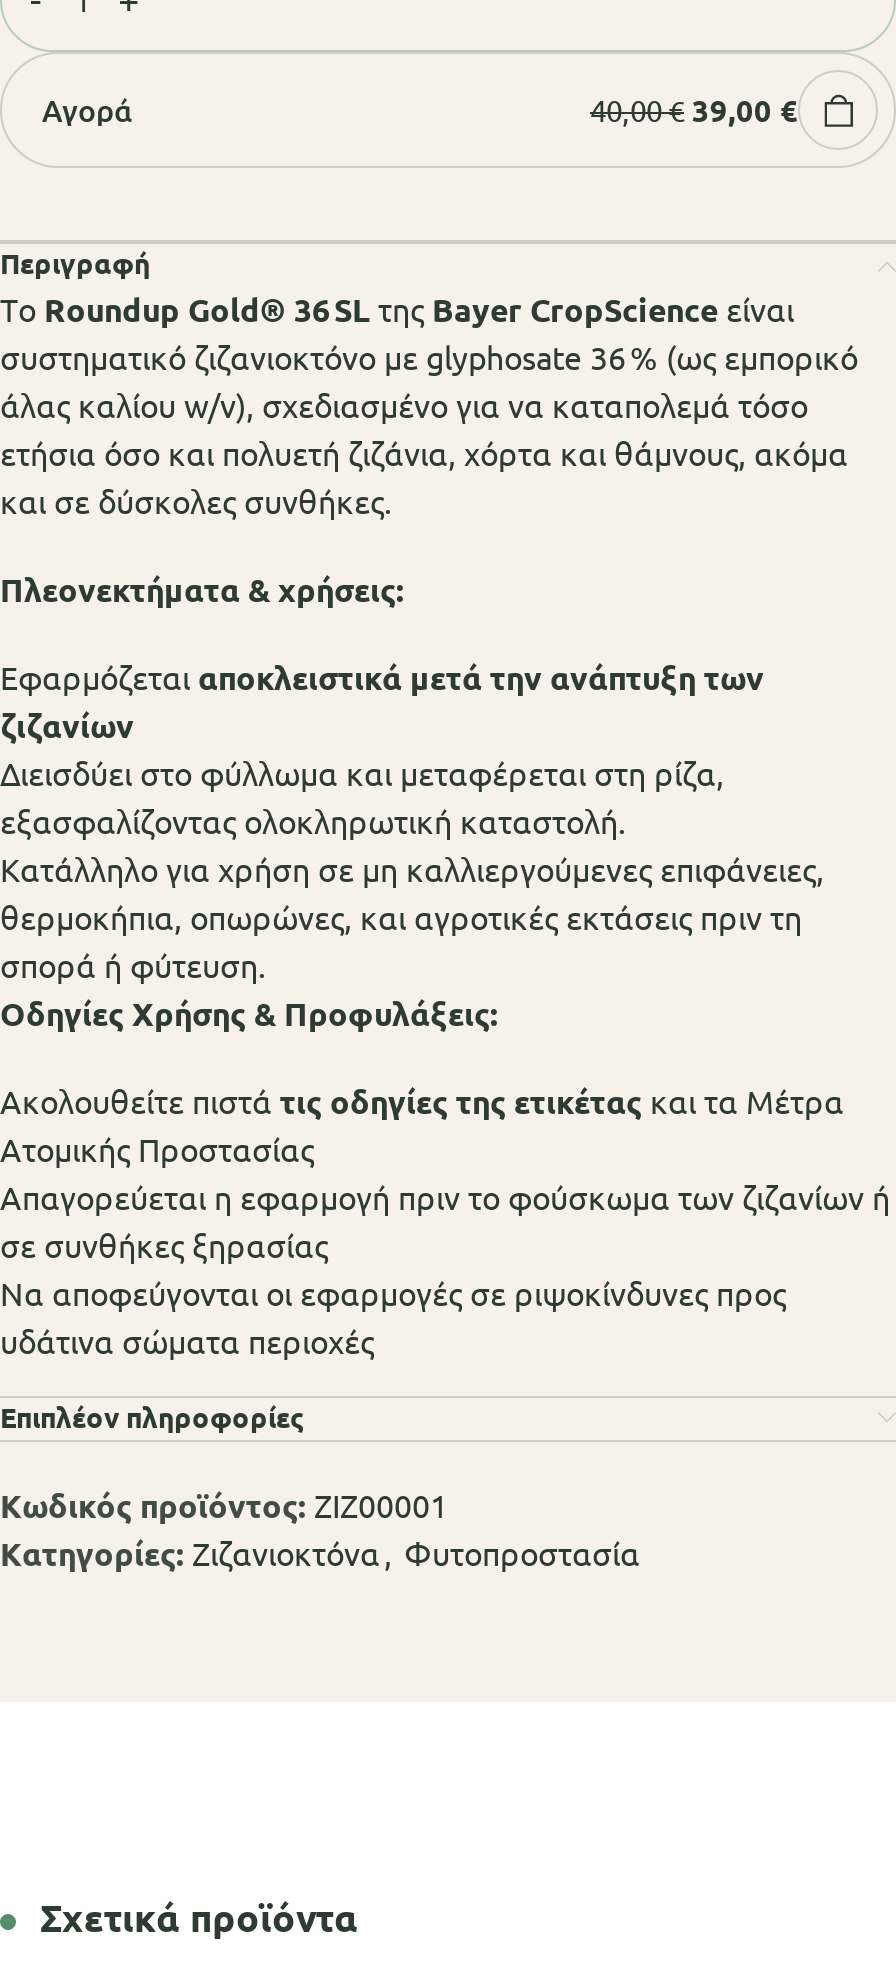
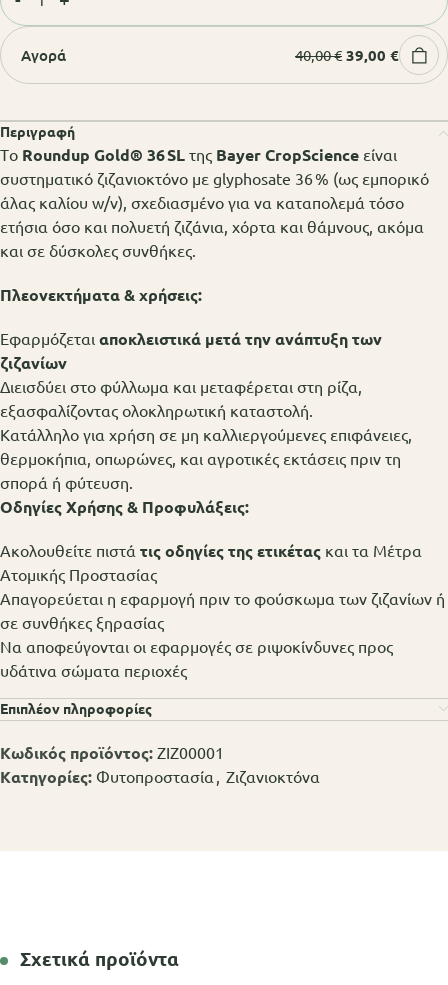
[0,1536,640,1572] Κατηγορίες: Ζιζανιοκτόνα , Φυτοπροστασία -> [0,768,320,786] Κατηγορίες: Φυτοπροστασία , Ζιζανιοκτόνα

